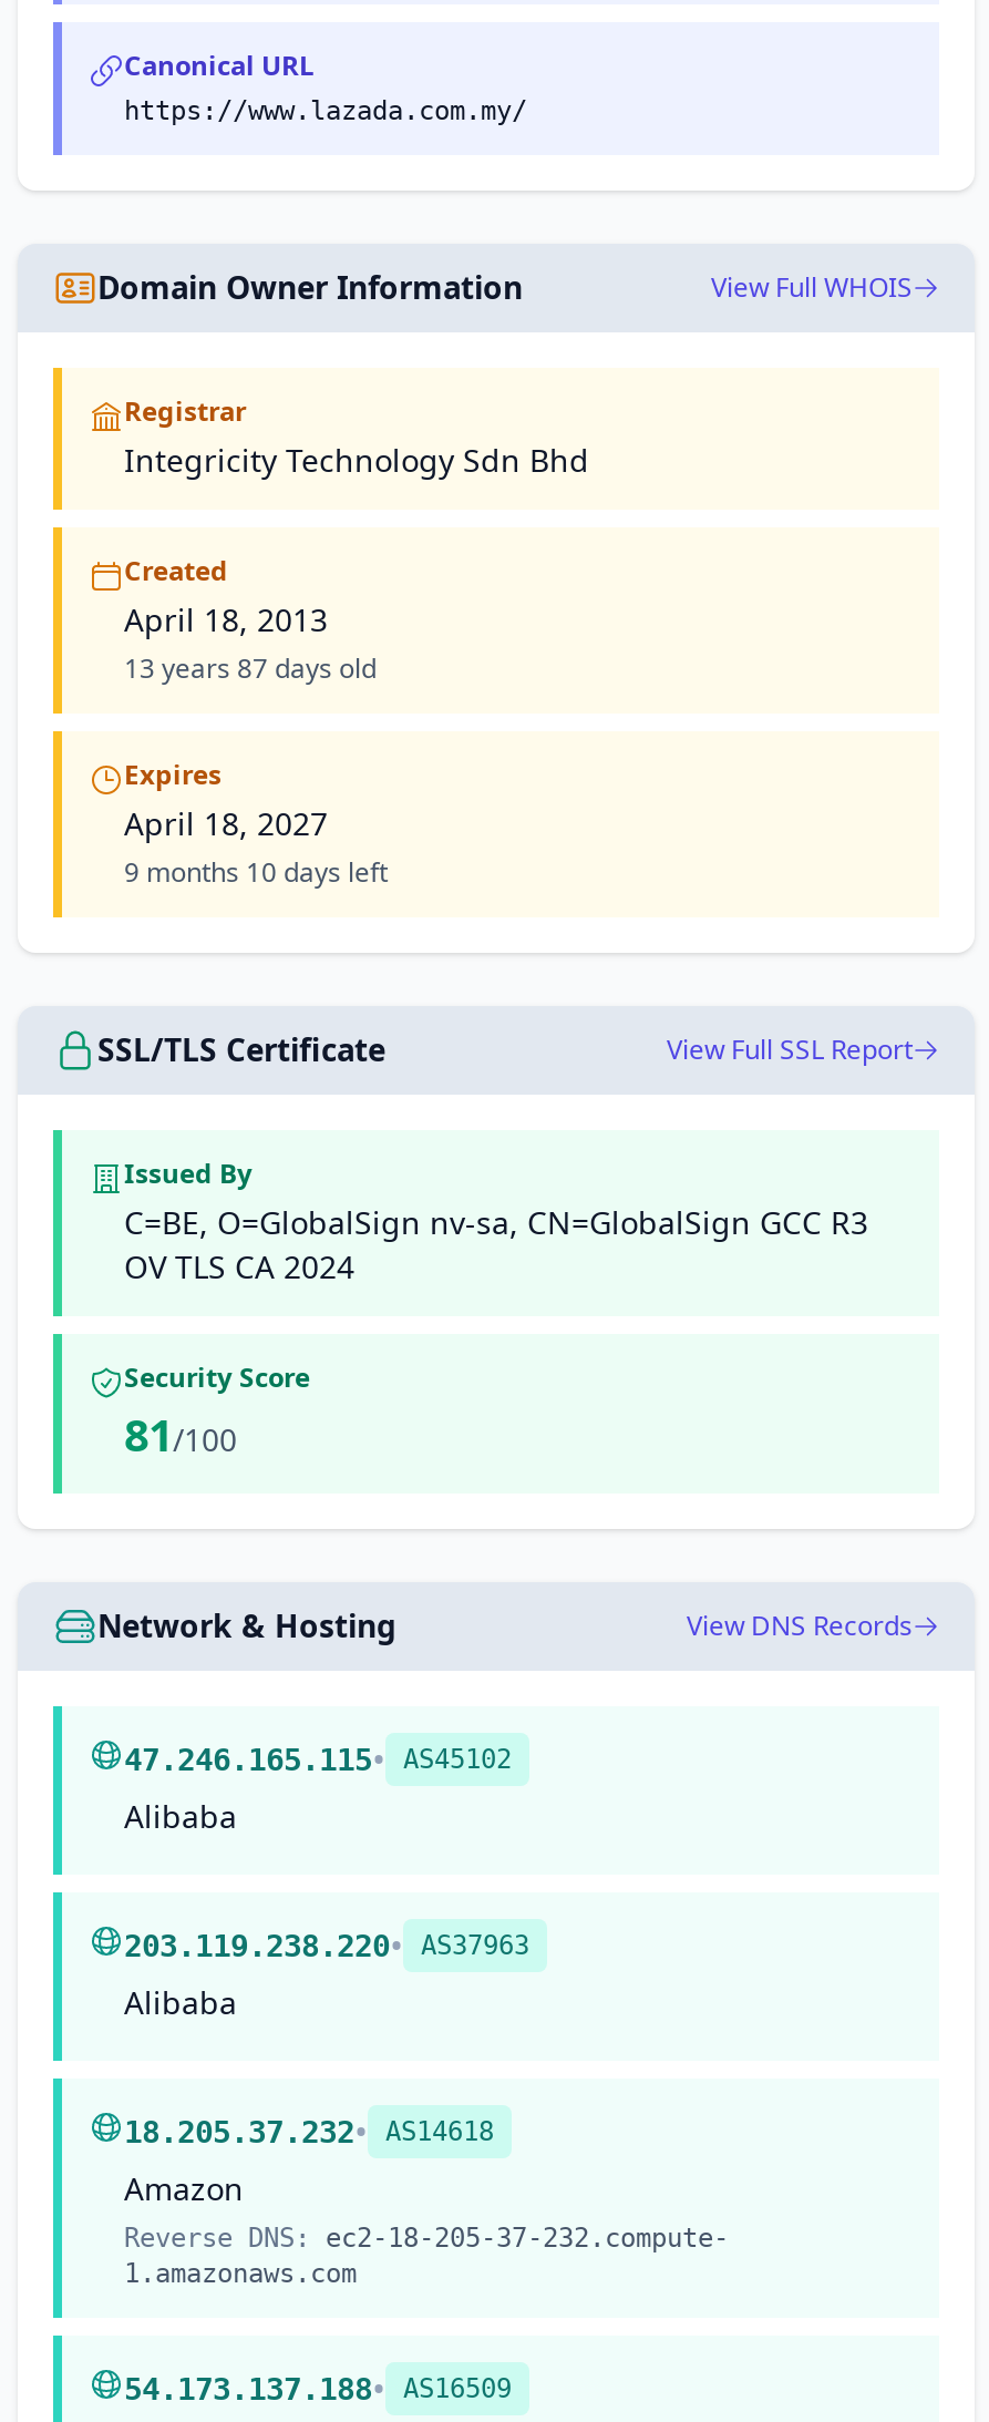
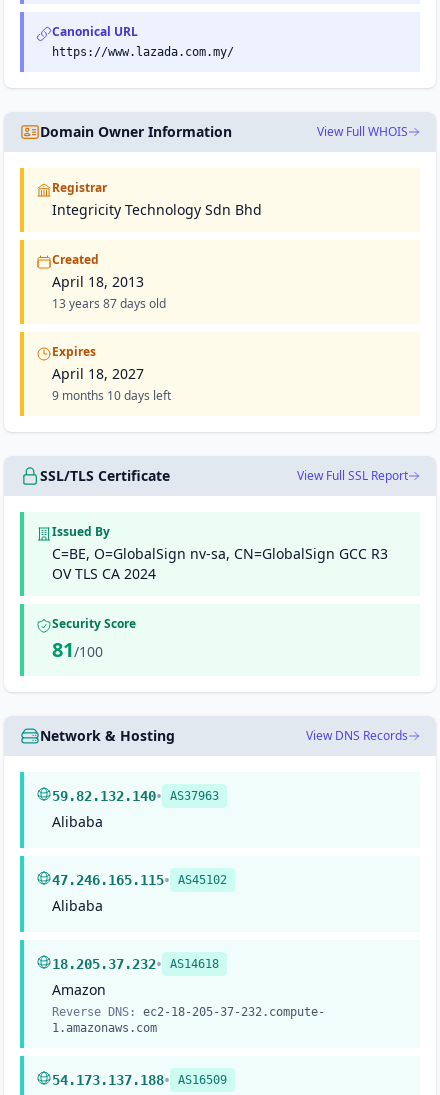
[124,1735,512,1784] 47.246.165.115 • AS45102 -> [52,785,219,807] 59.82.132.140 • AS37963
[124,1921,529,1970] 203.119.238.220 • AS37963 -> [52,869,227,891] 47.246.165.115 • AS45102

